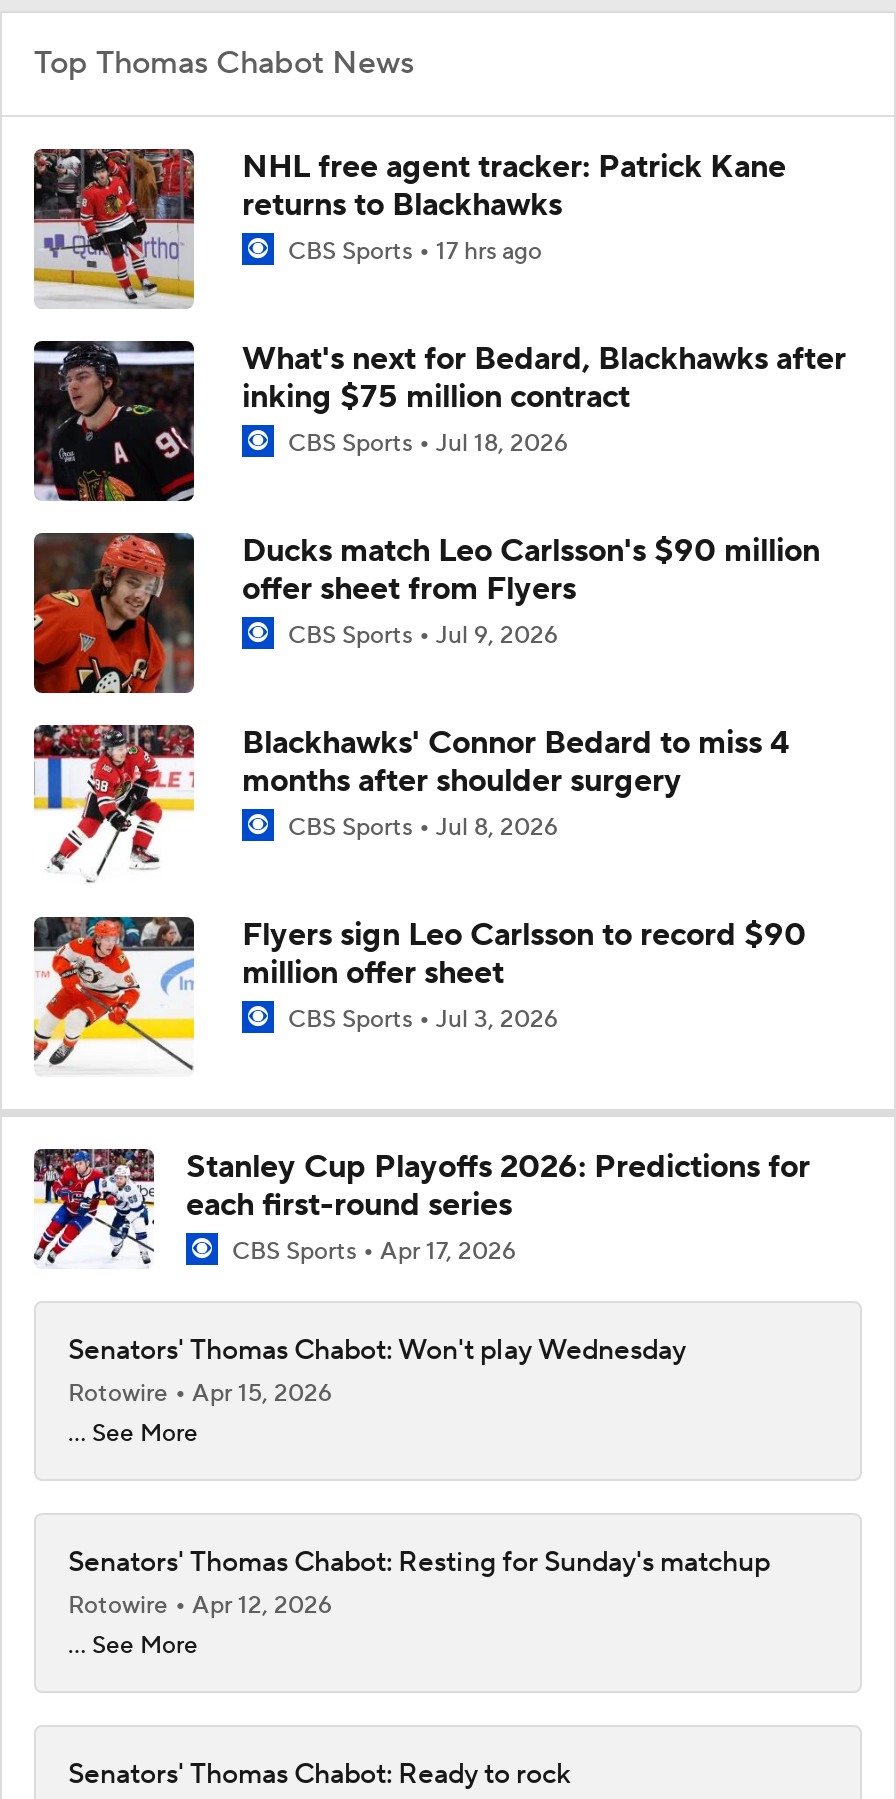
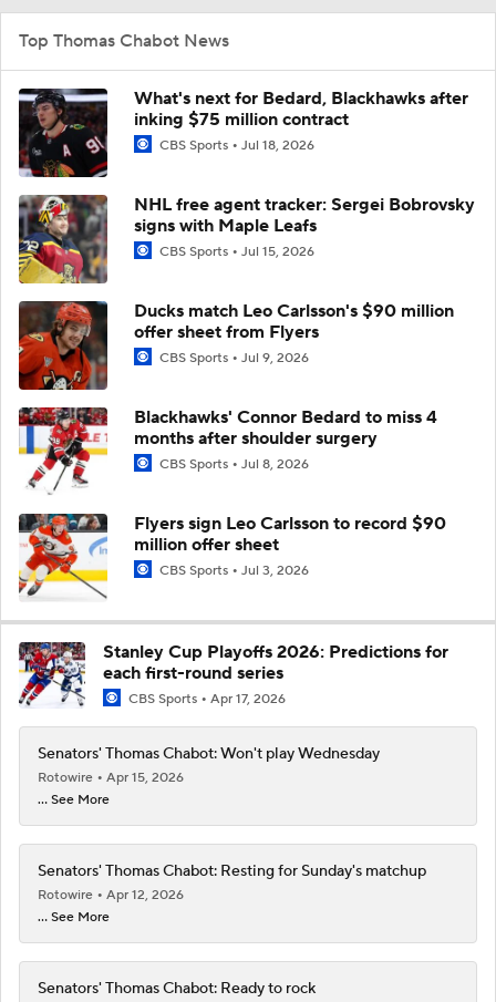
[32,147,786,309] [image] | NHL free agent tracker: Patrick Kane | returns to Blackhawks | CBS Sports 17 hrs ago -> none
moved [30,337,846,505] -> [17,86,468,179]: [image] | What's next for Bedard, Blackhawks after | inking $75 million contract | CBS Sports Jul 18, 2026
none -> [18,194,475,285] [image] | NHL free agent tracker: Sergei Bobrovsky | signs with Maple Leafs | CBS Sports Jul 15, 2026

